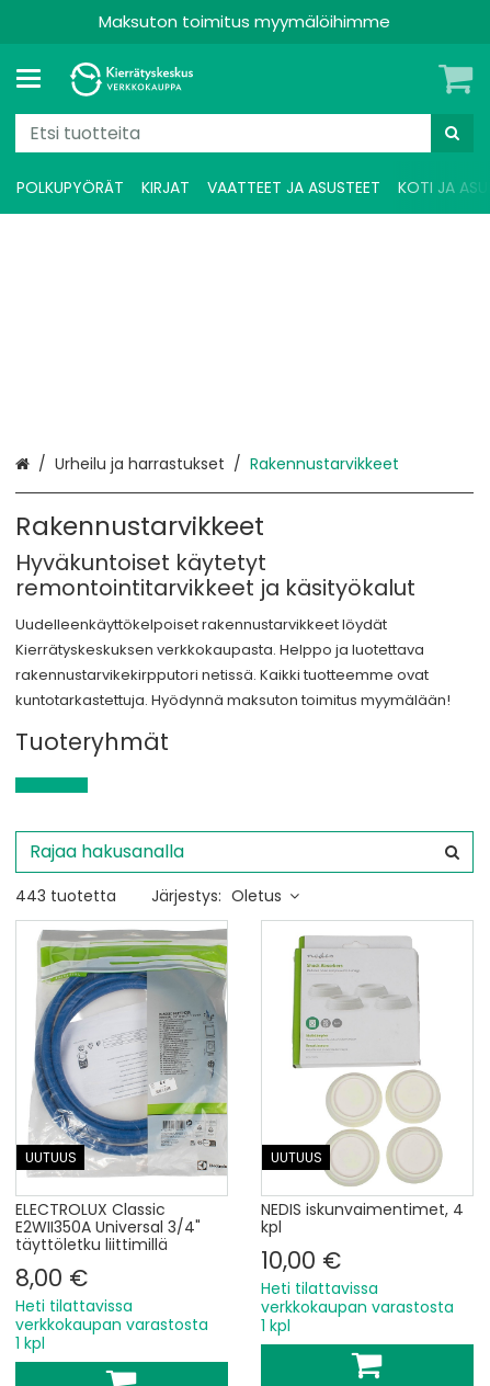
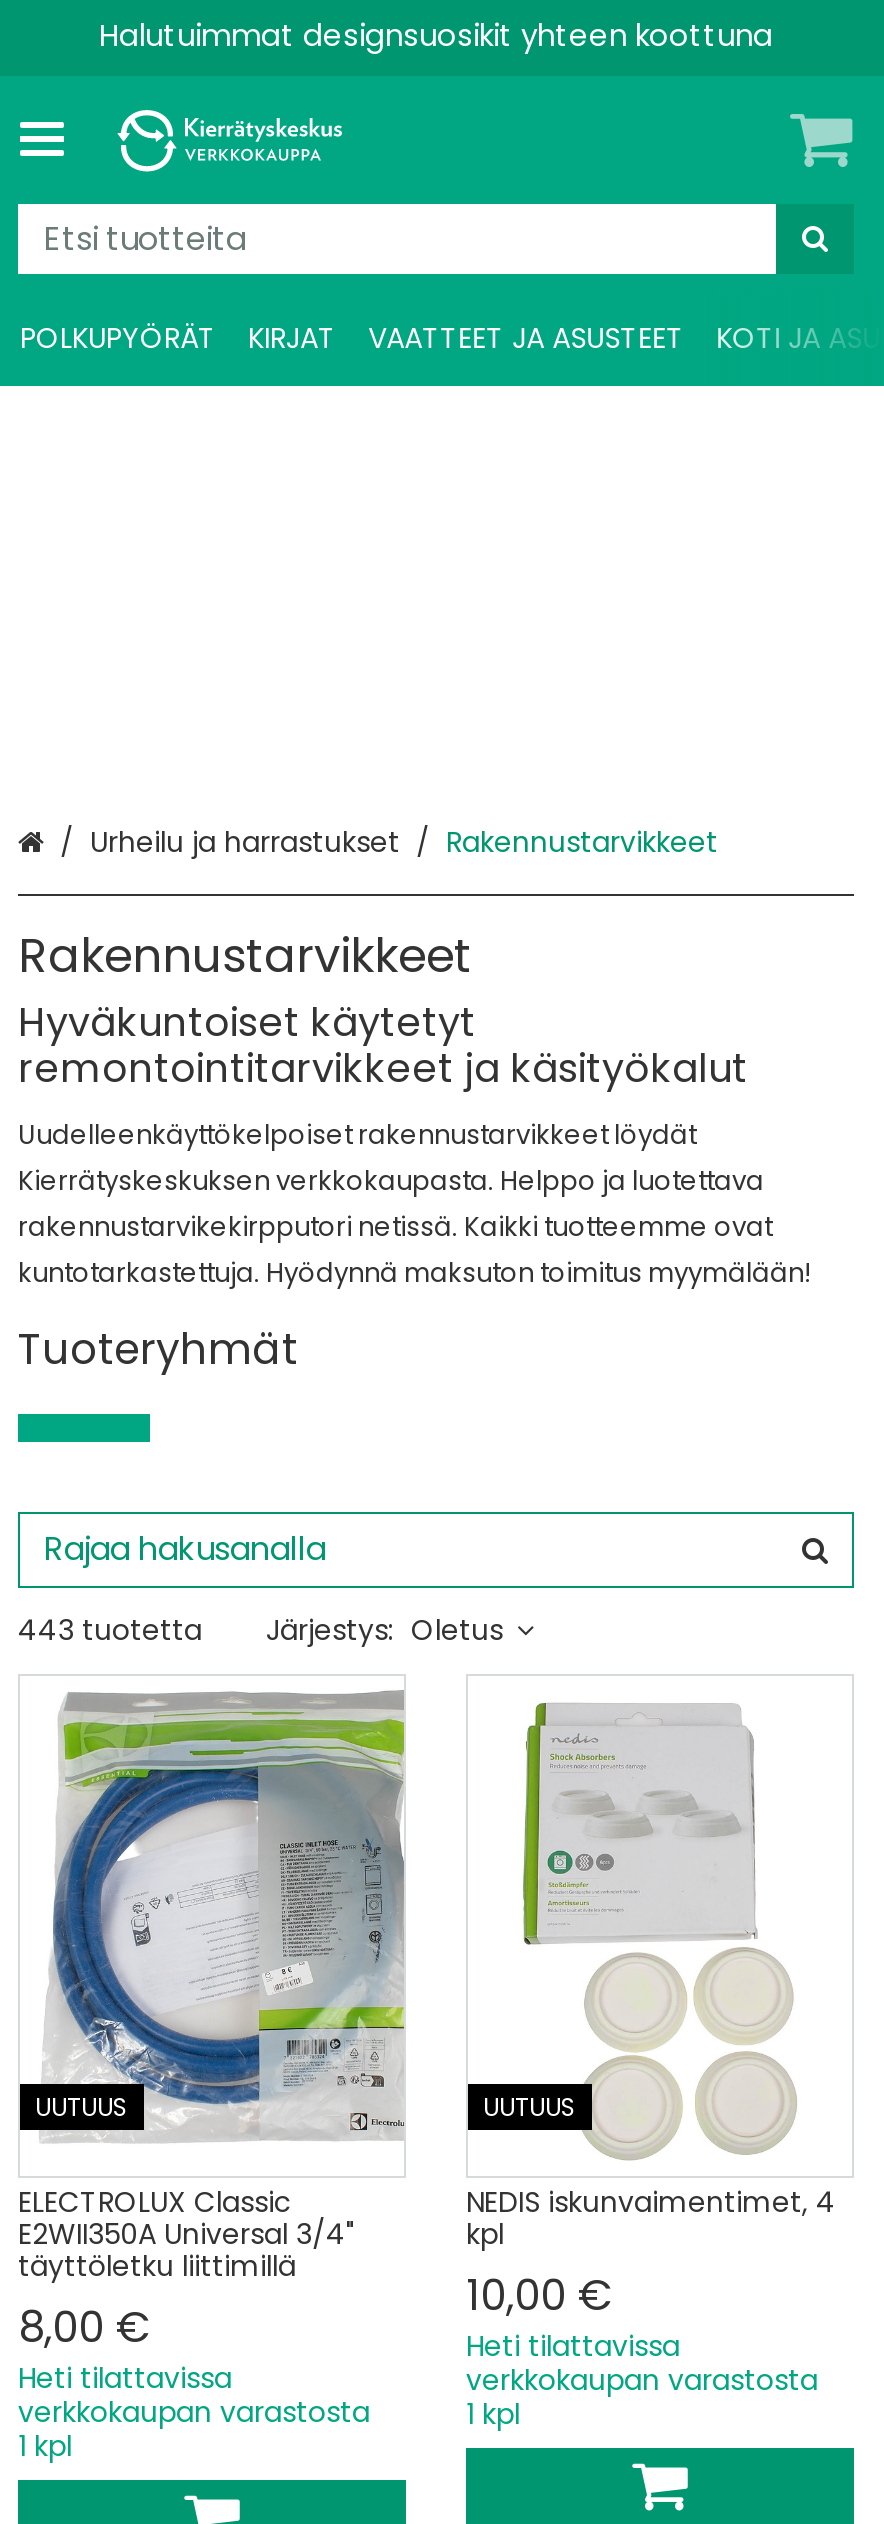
[99,10,390,33] Maksuton toimitus myymälöihimme -> [99,14,773,56] Halutuimmat designsuosikit yhteen koottuna

